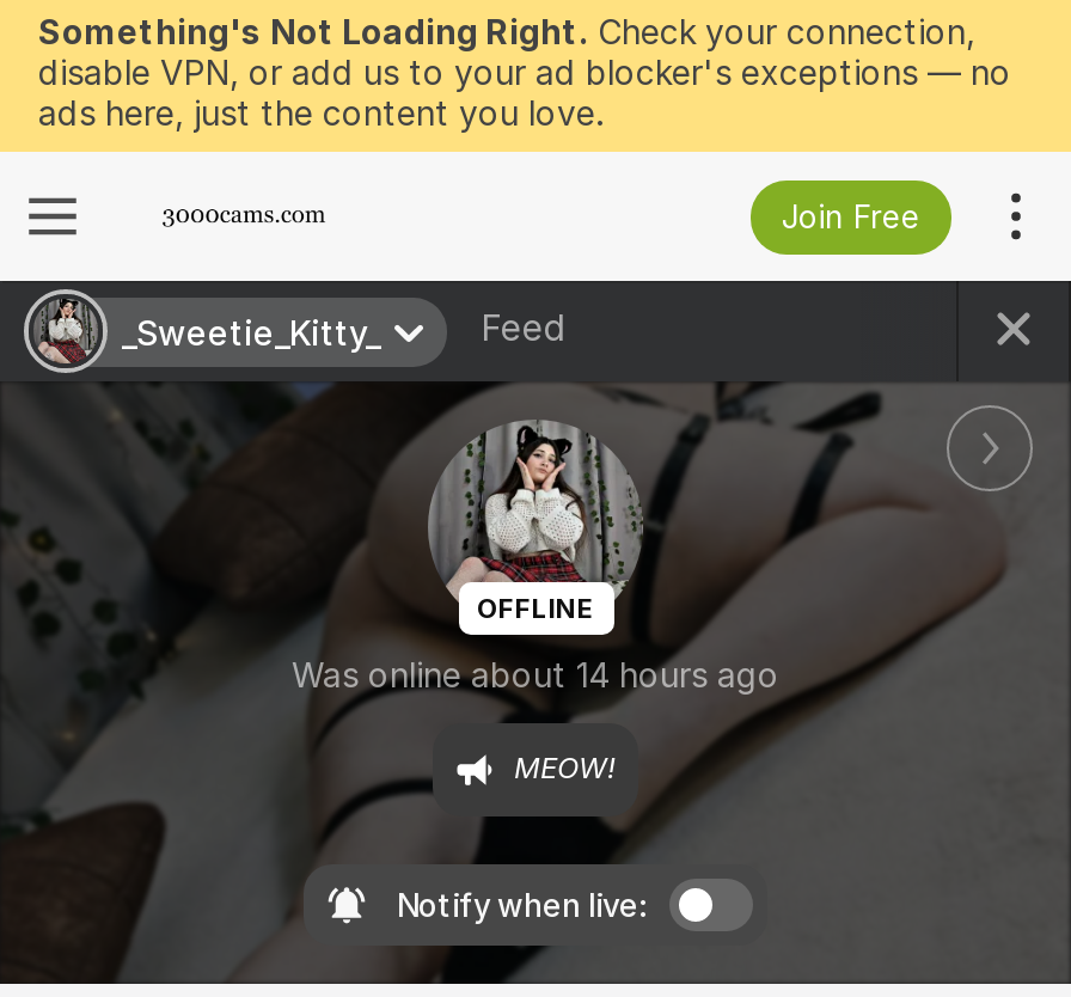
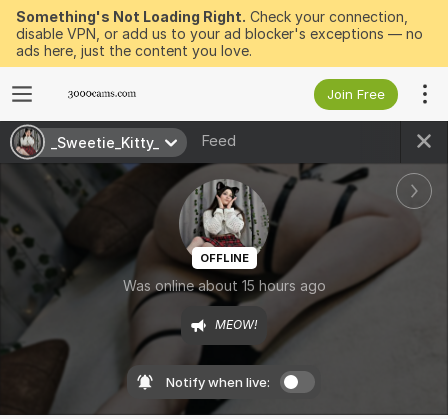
[292,655,779,696] Was online about 14 hours ago -> [122,277,325,294] Was online about 15 hours ago

